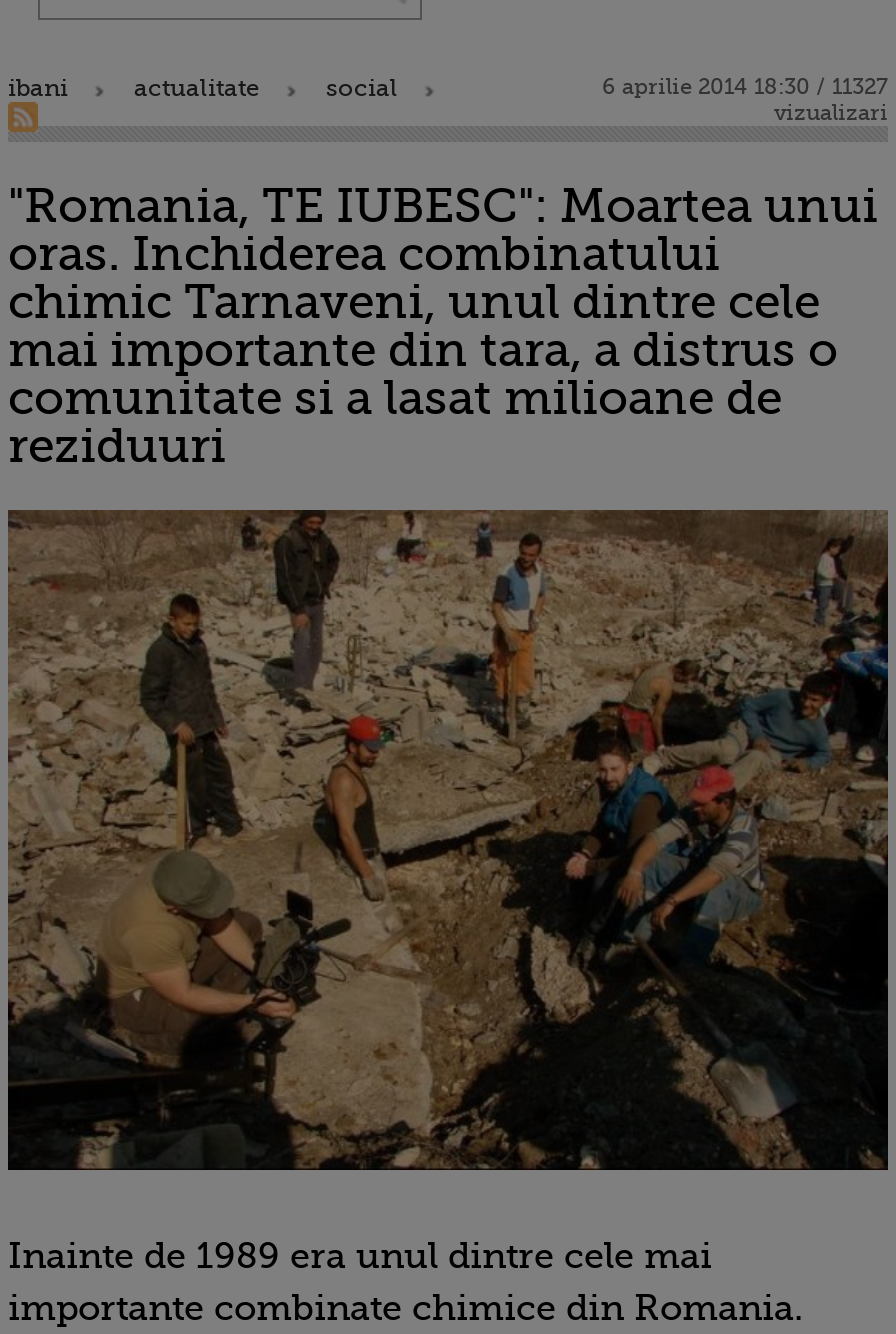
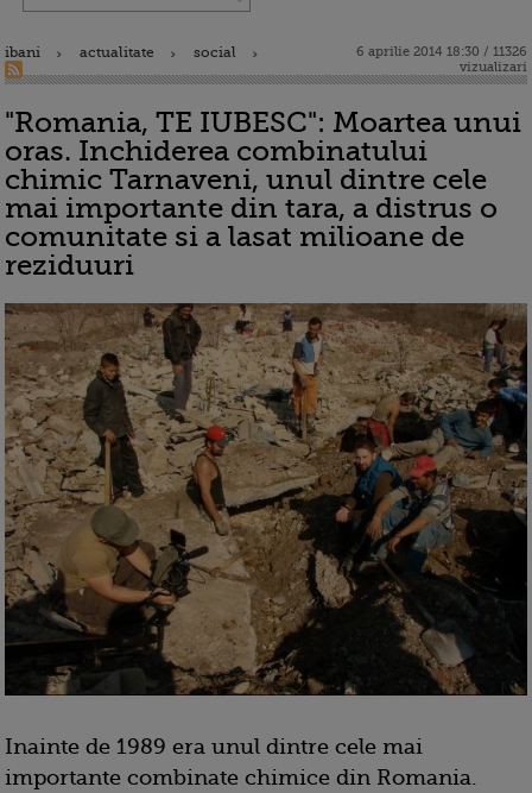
[602,74,888,100] 6 aprilie 2014 18:30 / 11327 -> [356,44,527,59] 6 aprilie 2014 18:30 / 11326

